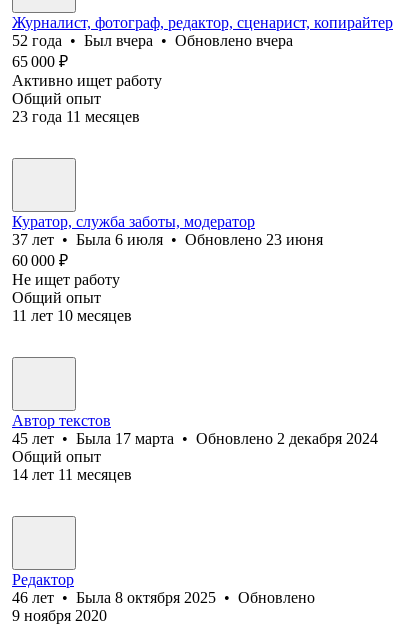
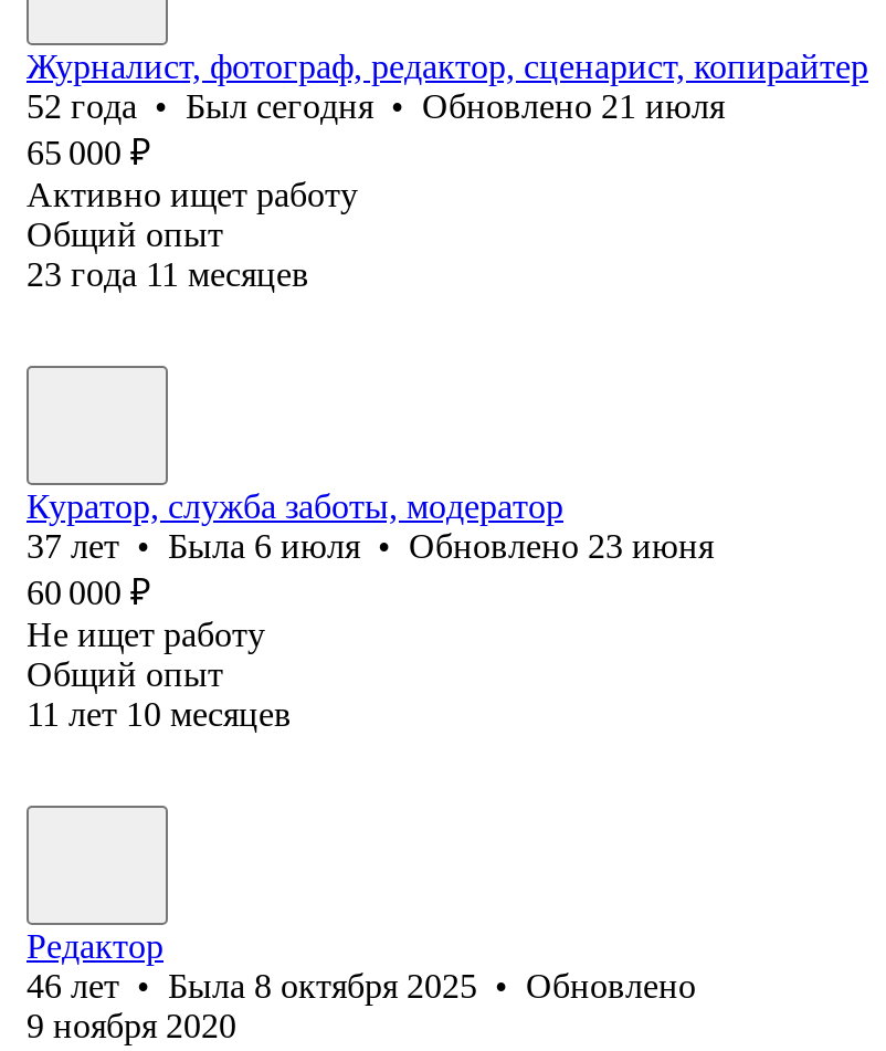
[12,32,293,49] 52 года • Был вчера • Обновлено вчера -> [27,87,725,125] 52 года • Был сегодня • Обновлено 21 июля
[12,412,378,483] Автор текстов | 45 лет • Была 17 марта • Обновлено 2 декабря 2024 | Общий опыт | 14 лет 11 месяцев -> none

